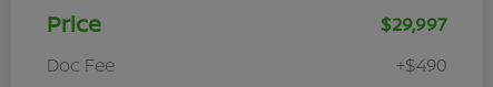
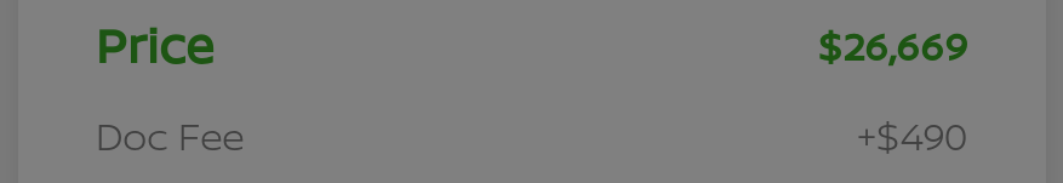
[381,12,447,37] $29,997 -> [818,20,968,73] $26,669

